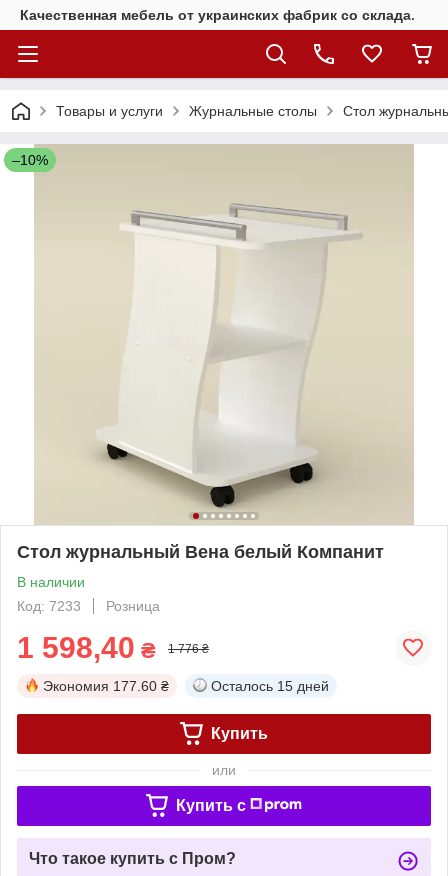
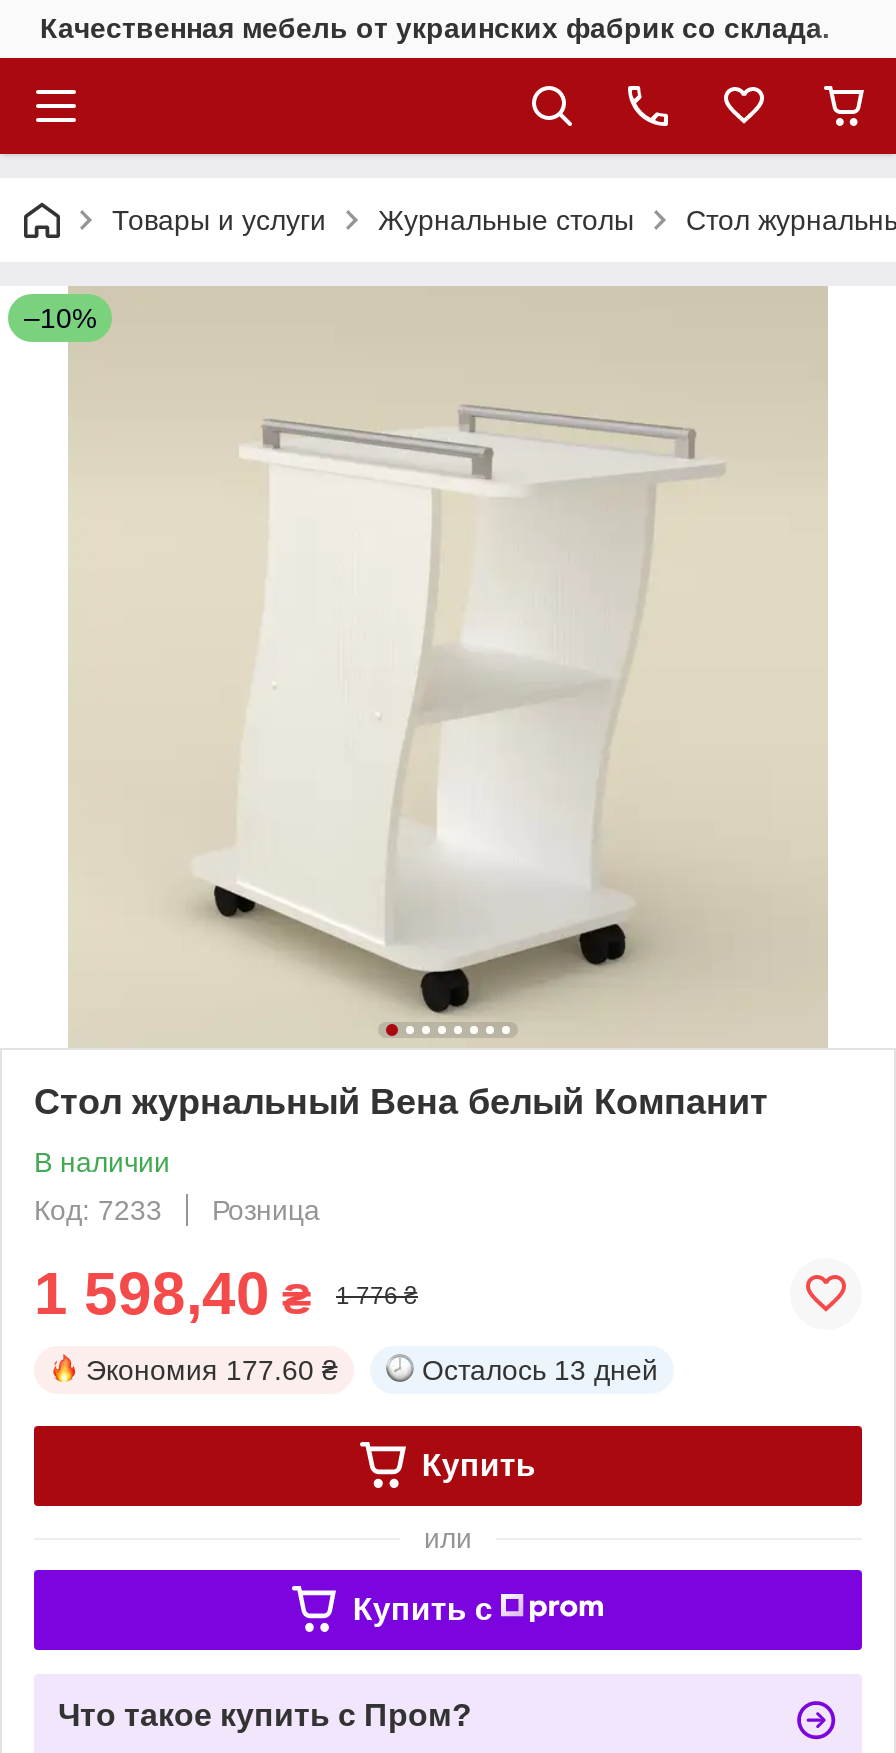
[211,678,329,694] Осталось 15 дней -> [422,1354,658,1386] Осталось 13 дней

